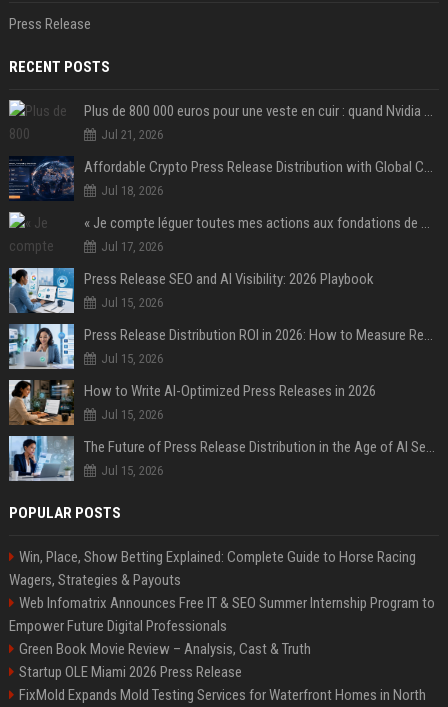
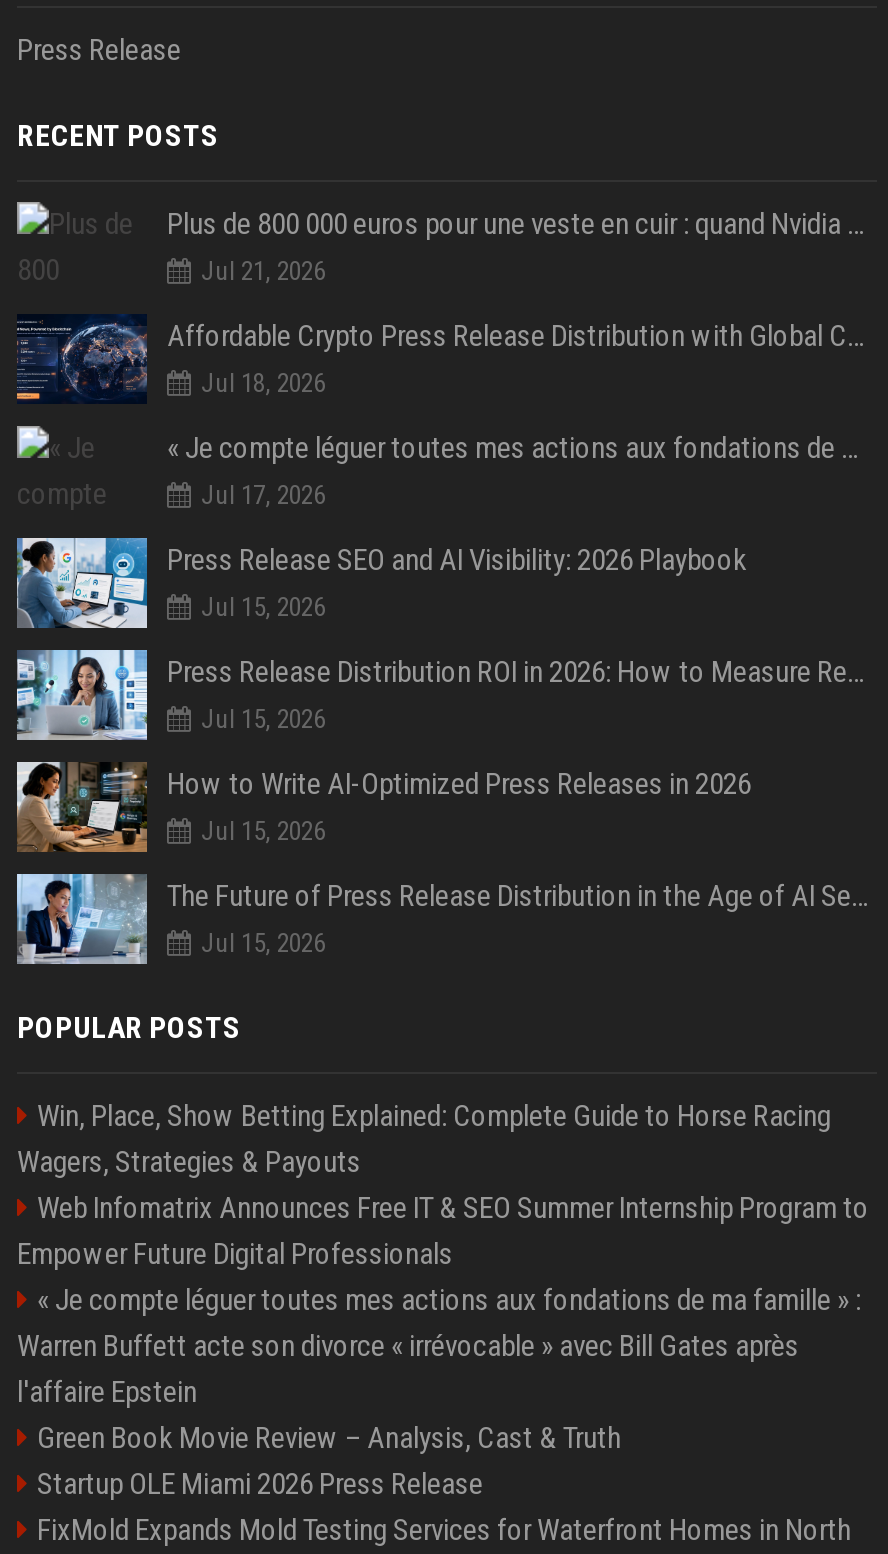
none -> [17,1282,861,1410] « Je compte léguer toutes mes actions aux fondations de ma famille » : | Warren Buffett acte son divorce « irrévocable » avec Bill Gates après | l'affaire Epstein

